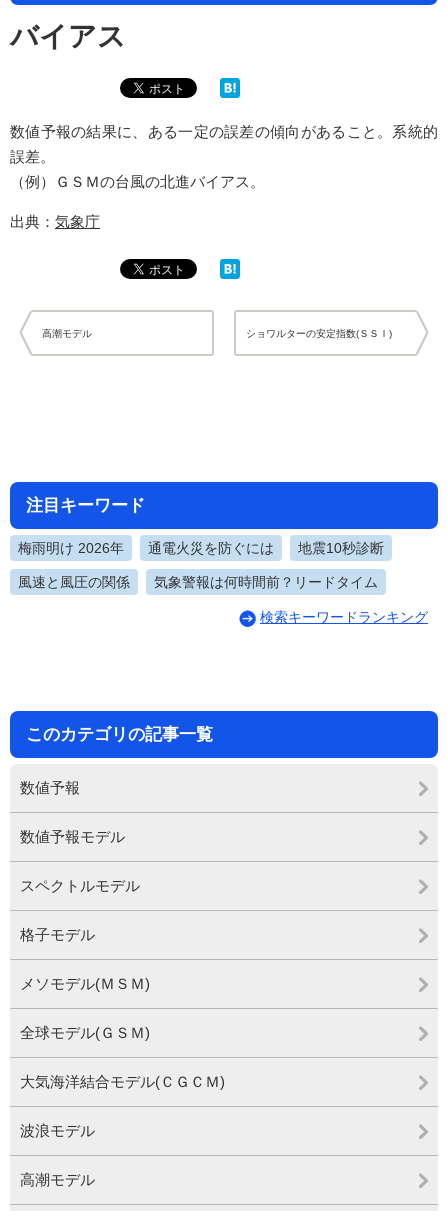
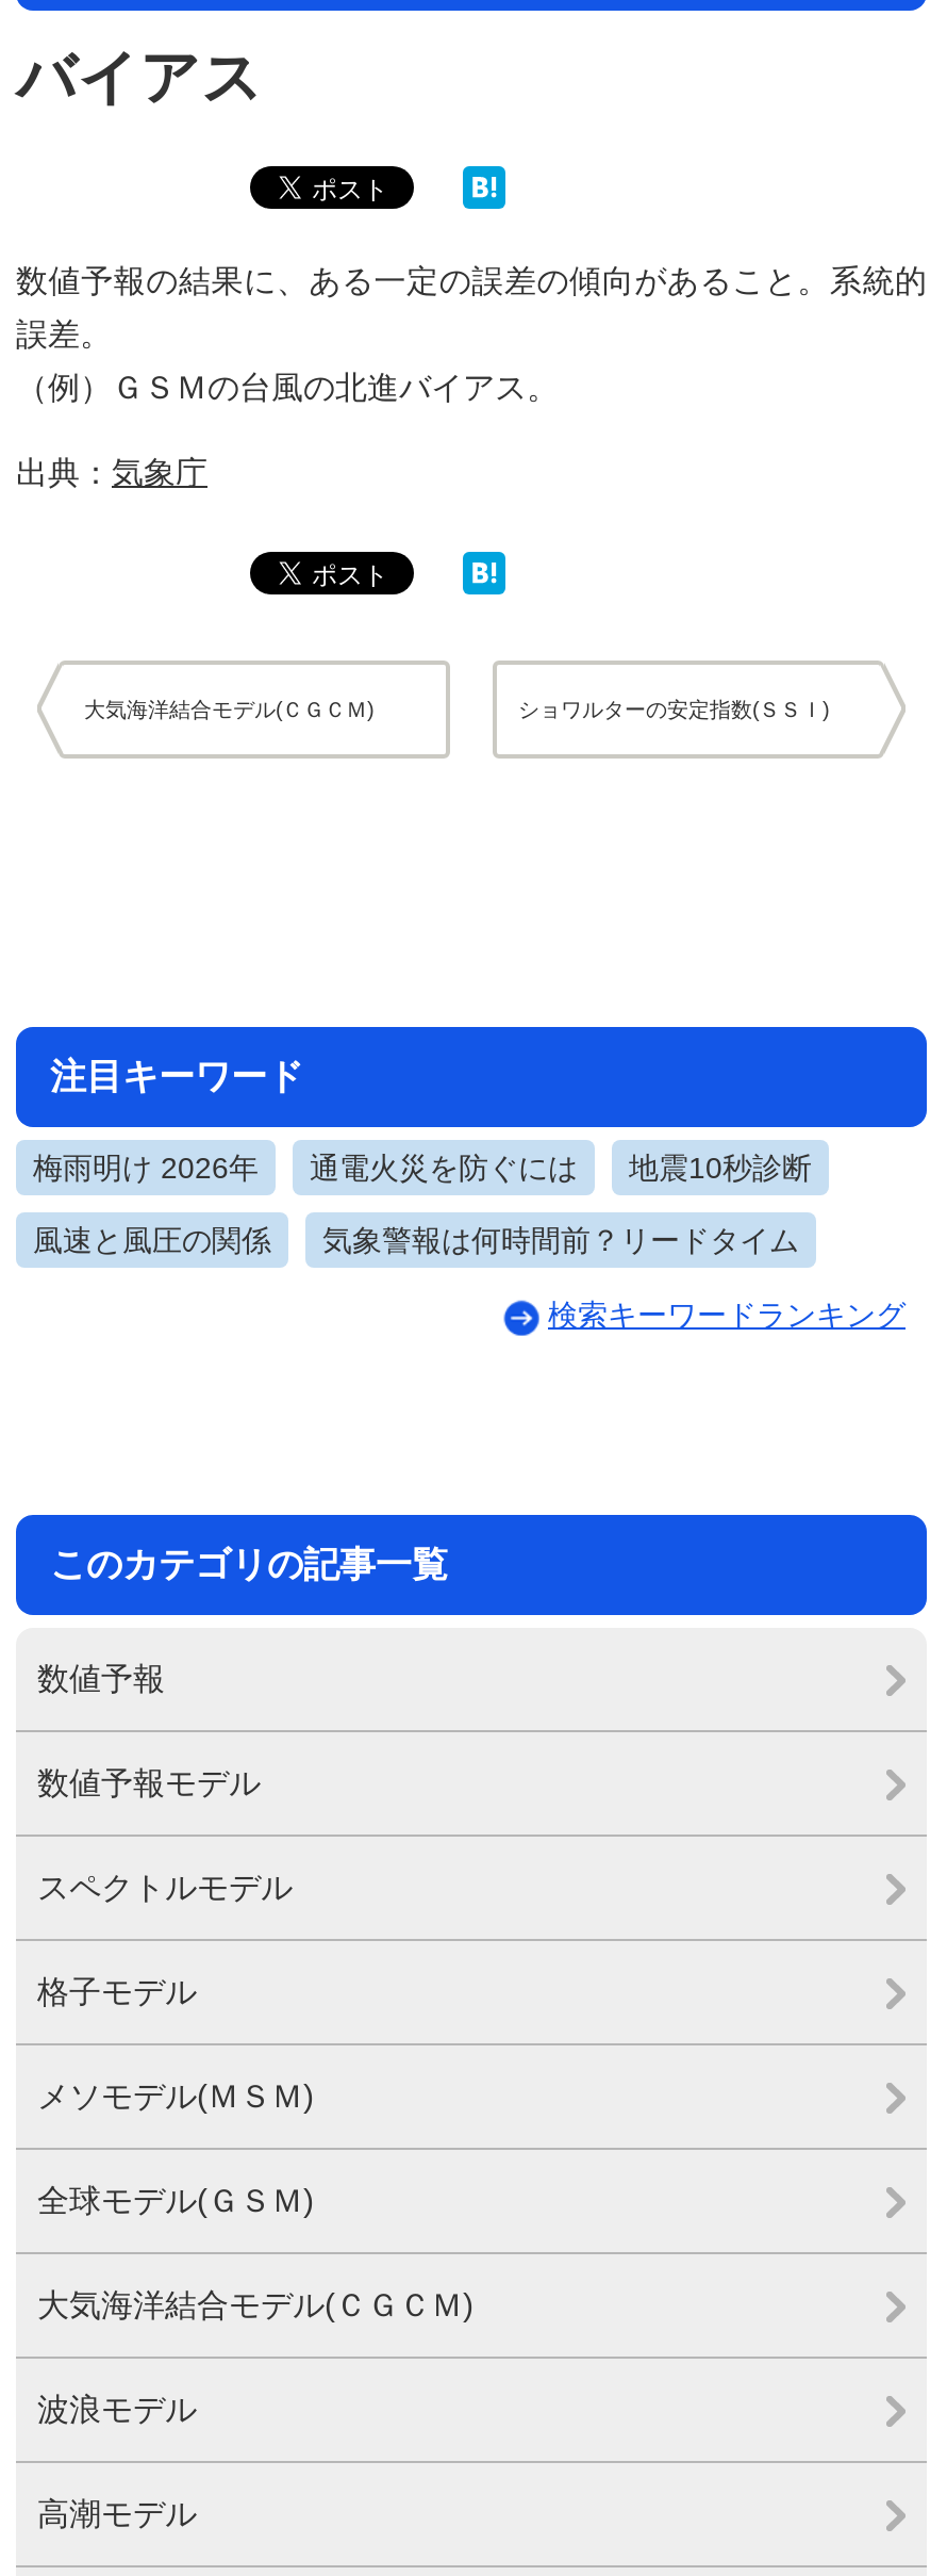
[42,328,92,339] 高潮モデル -> [84,698,373,722] 大気海洋結合モデル(ＣＧＣＭ)

